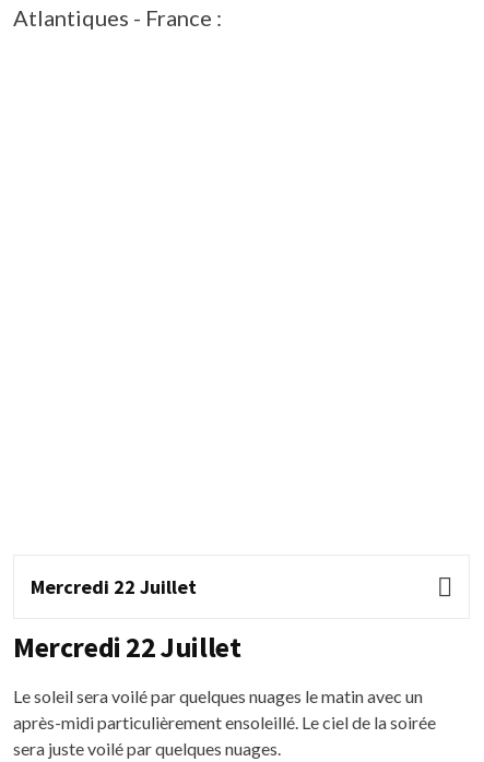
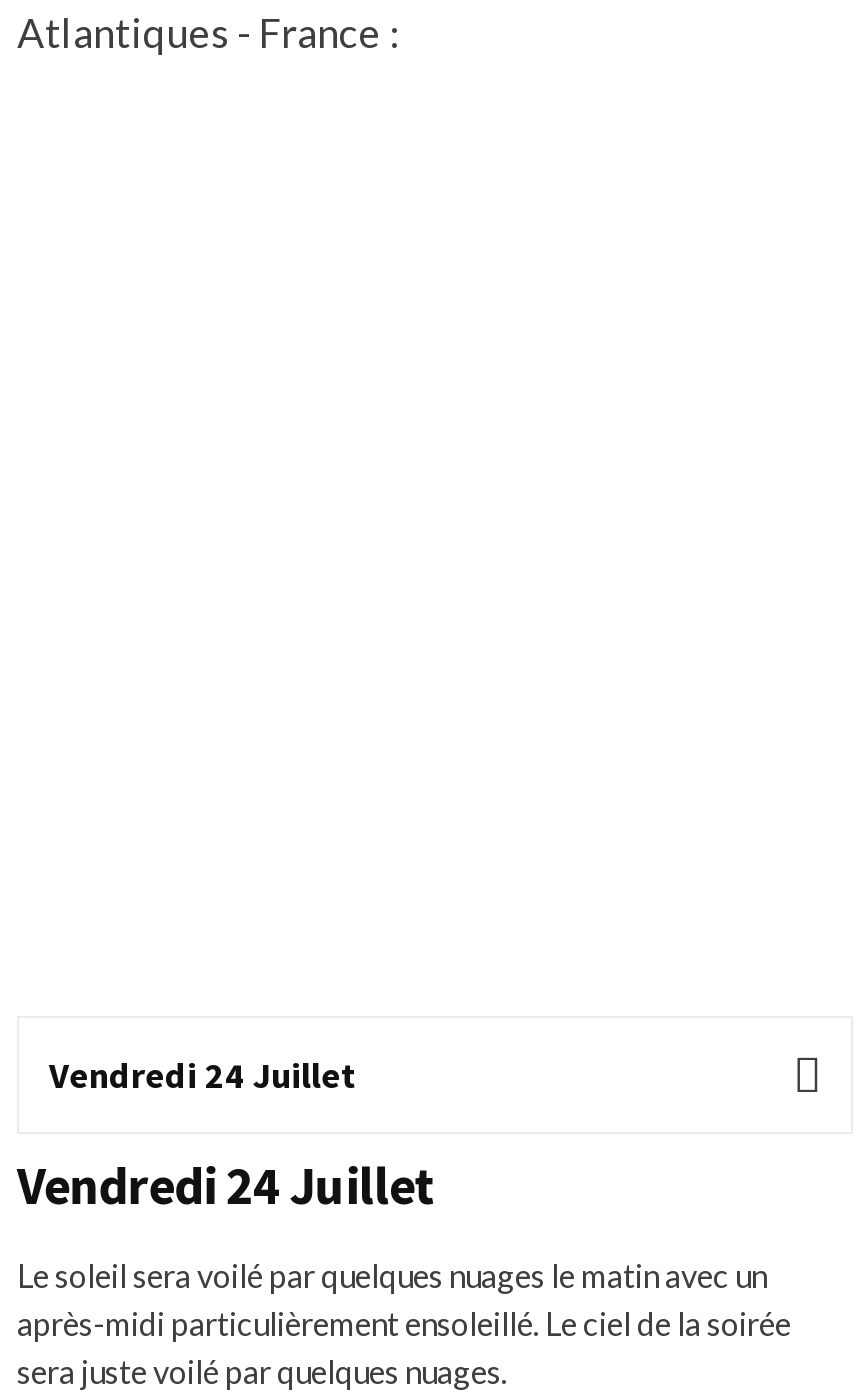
[31,574,197,599] Mercredi 22 Juillet -> [49,1052,357,1098] Vendredi 24 Juillet
[13,629,241,665] Mercredi 22 Juillet -> [17,1152,436,1218] Vendredi 24 Juillet

